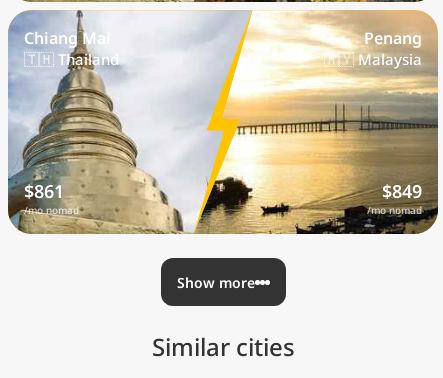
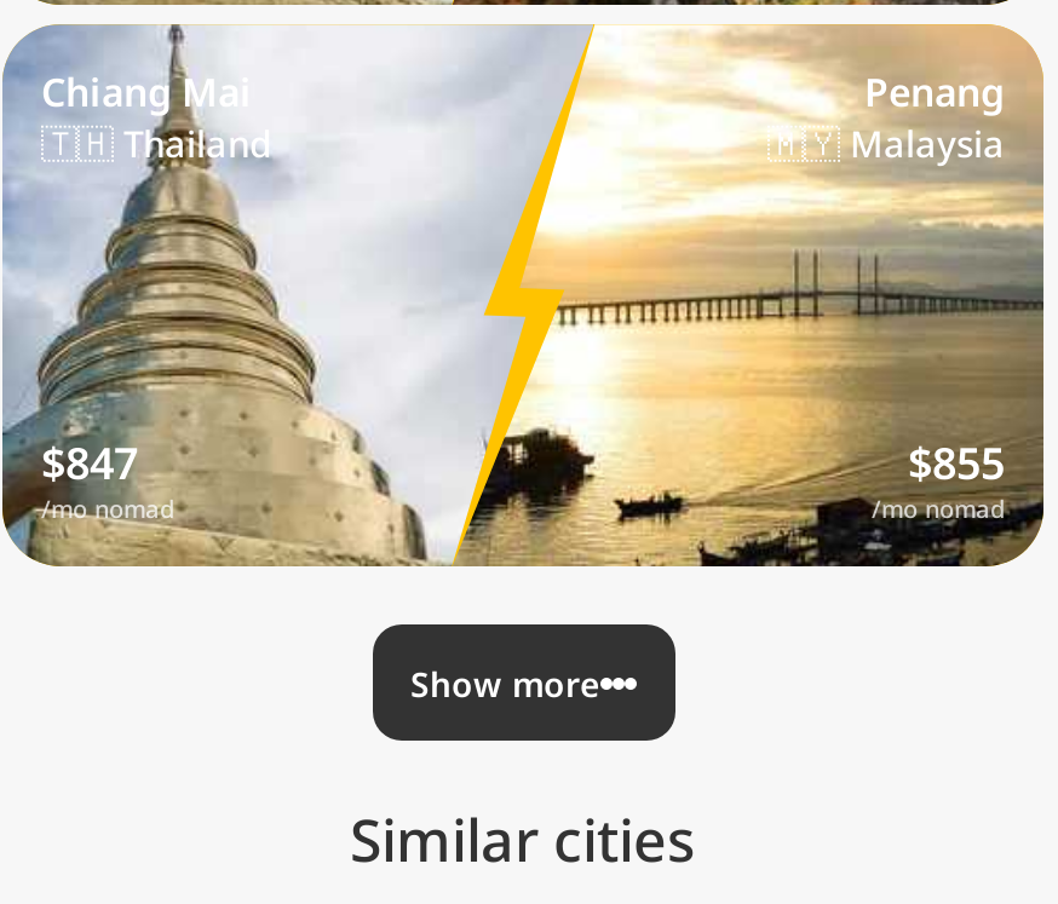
[24,179,64,203] $861 -> [41,434,138,492] $847
[382,179,422,203] $849 -> [908,434,1005,492] $855

